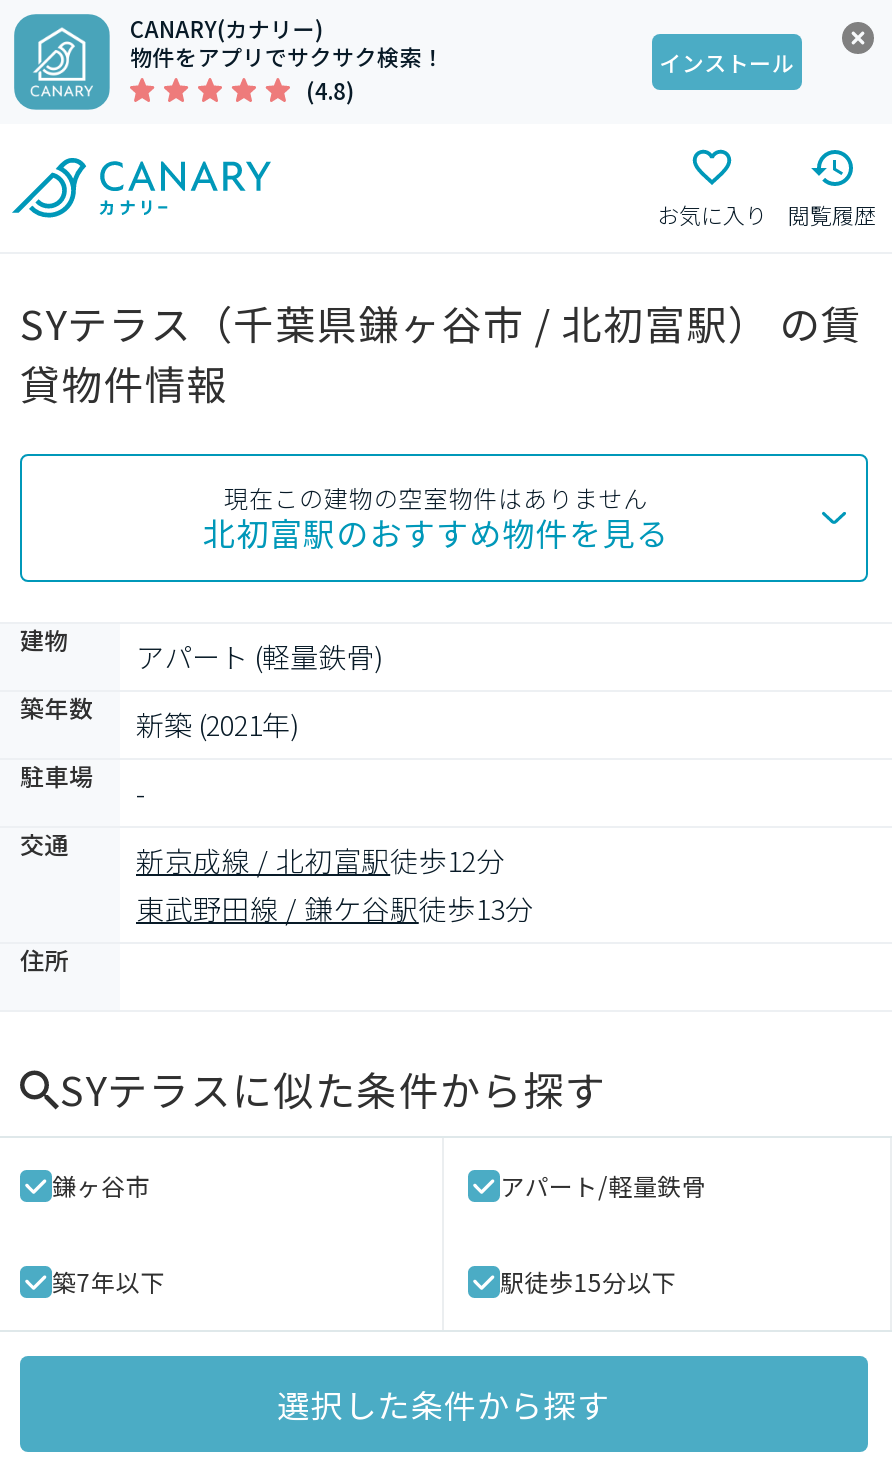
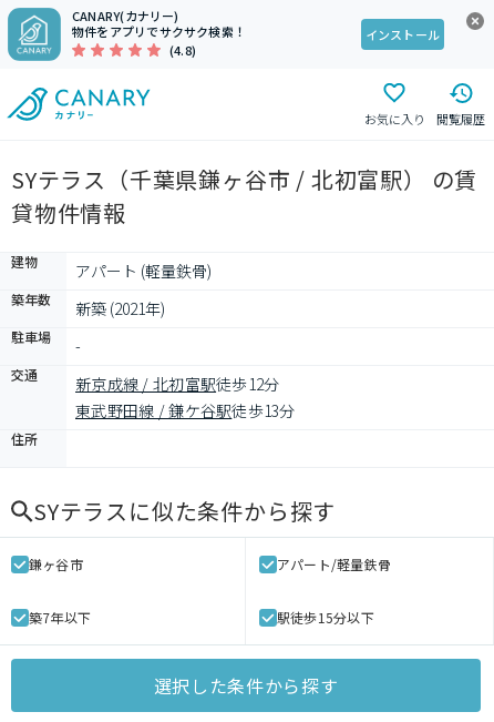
[203,480,669,556] 現在この建物の空室物件はありません | 北初富駅のおすすめ物件を見る -> none

